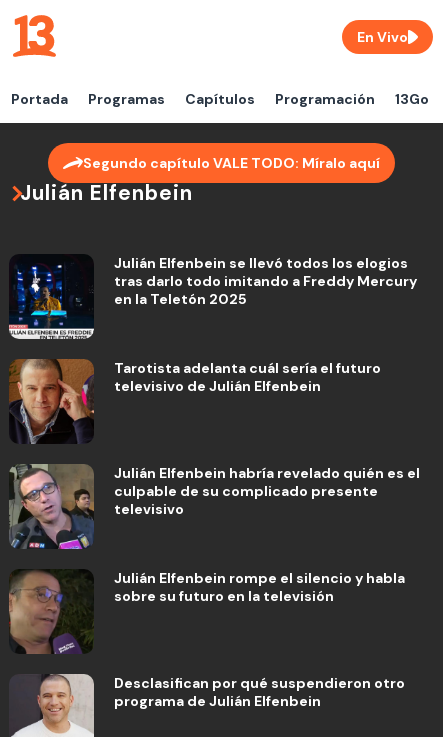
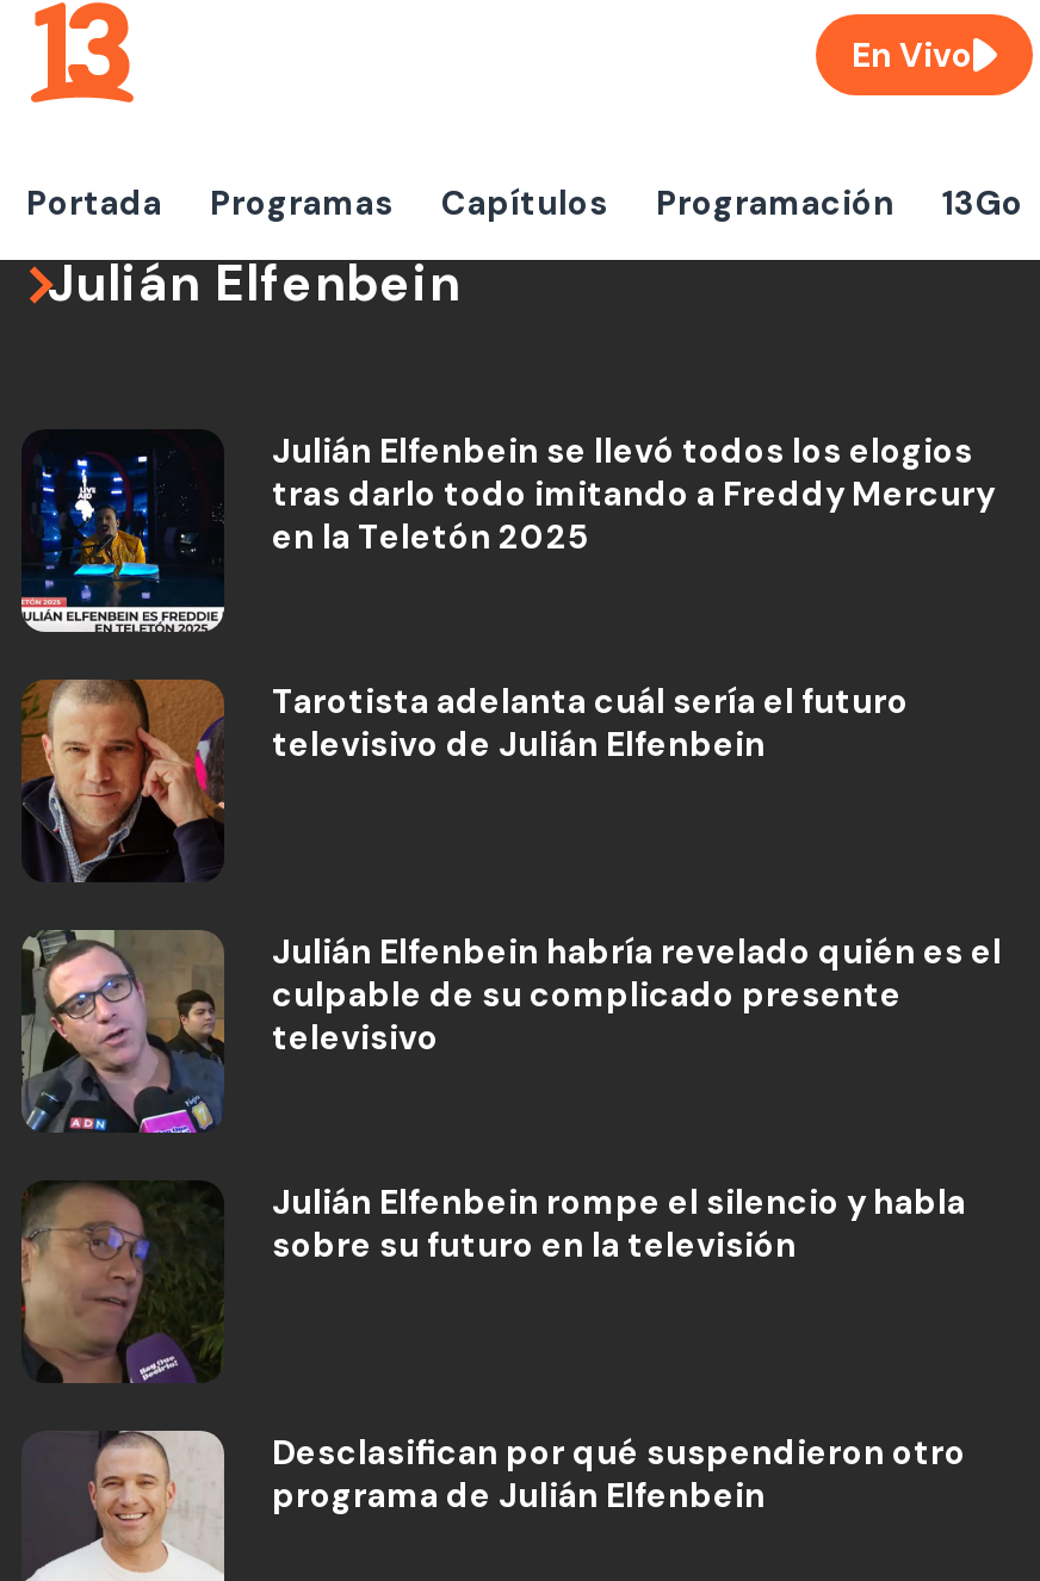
[82,154,379,172] Segundo capítulo VALE TODO: Míralo aquí -> none

